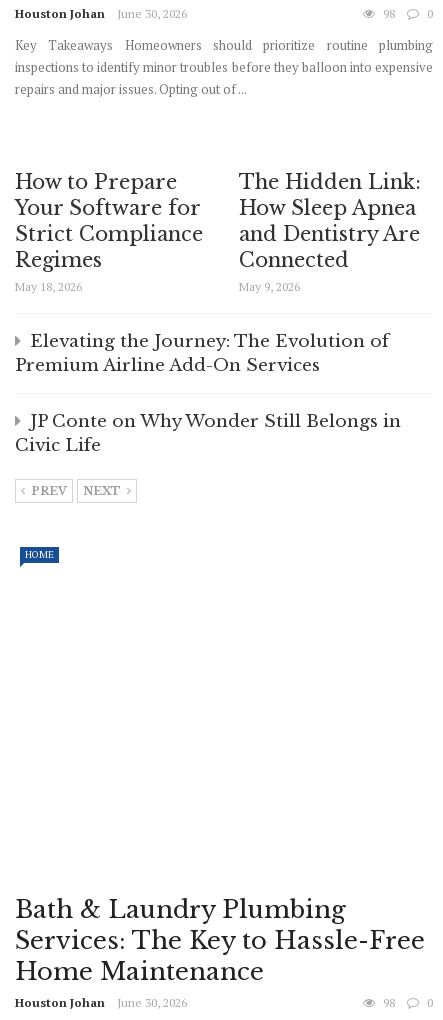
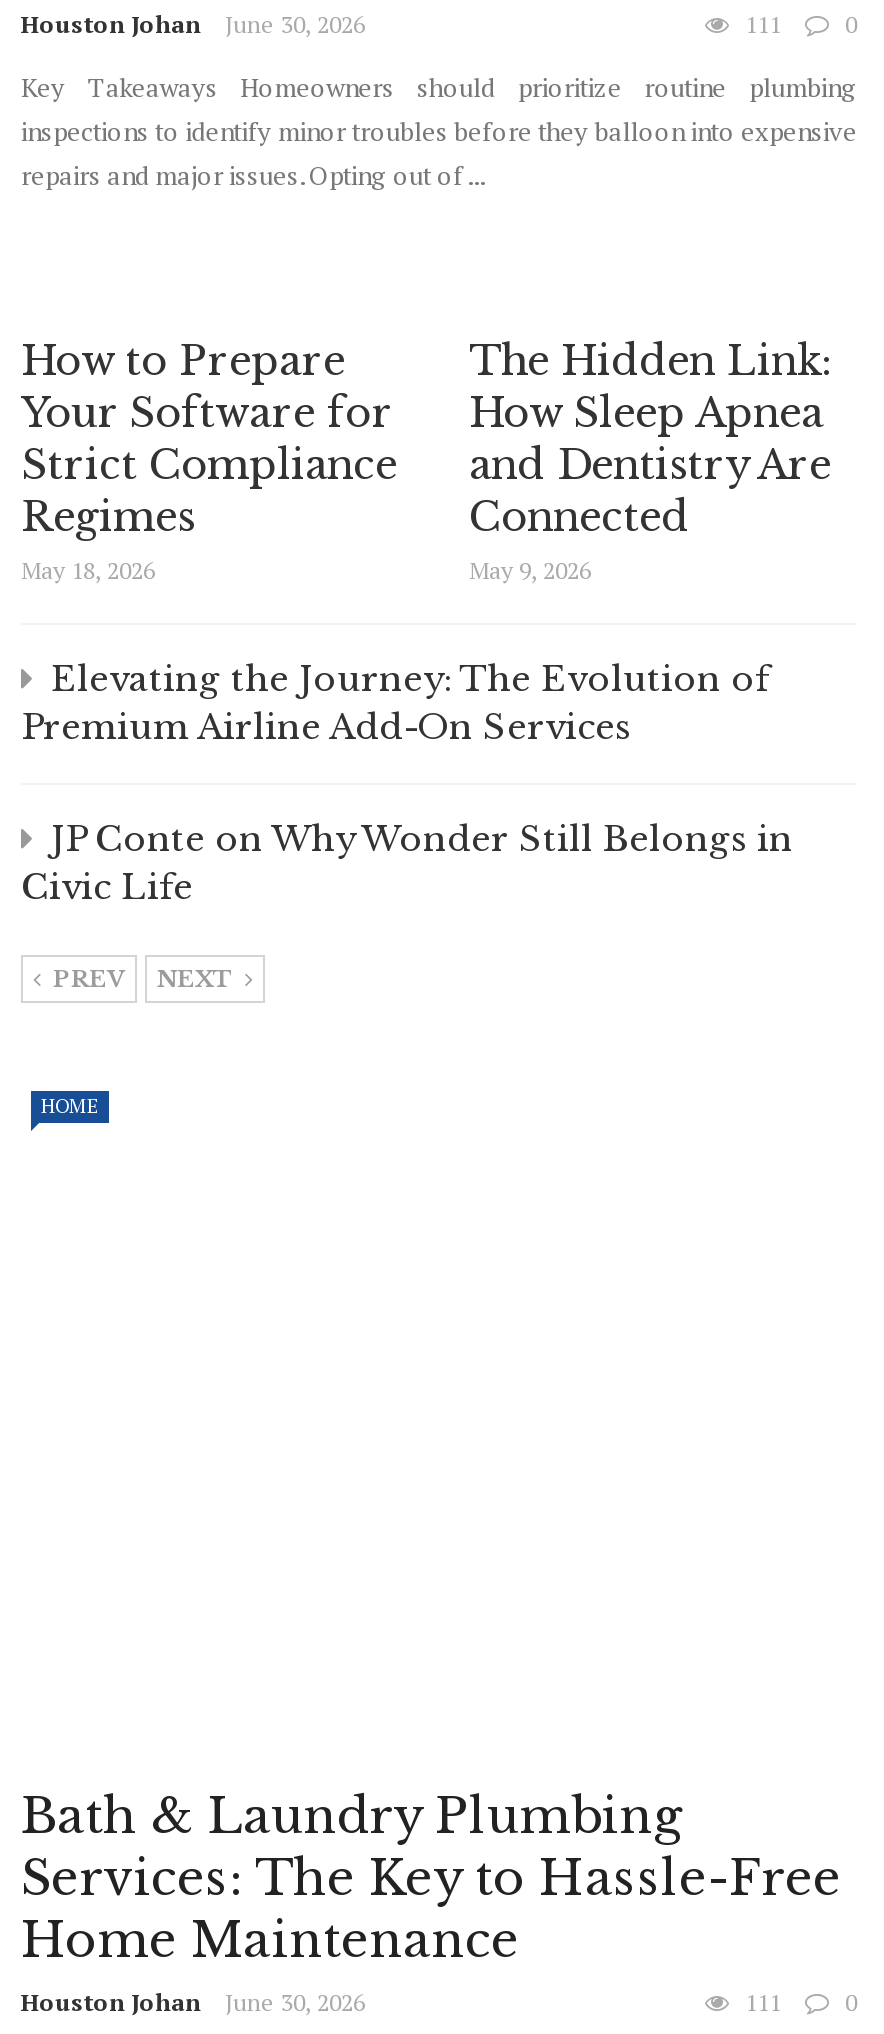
[383,6,395,21] 98 -> [745,9,781,39] 111
[383,995,395,1010] 98 -> [745,1987,781,2017] 111

